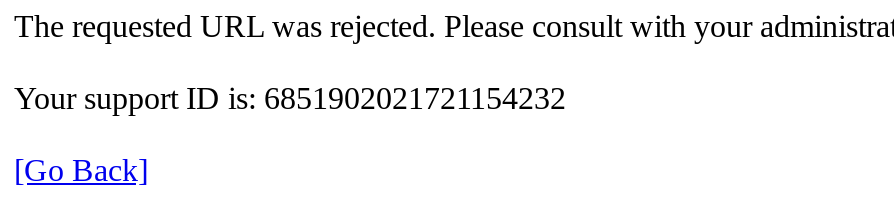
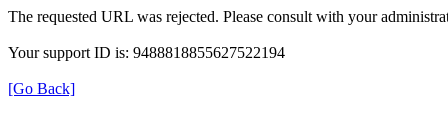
[14,81,566,115] Your support ID is: 6851902021721154232 -> [8,44,285,61] Your support ID is: 9488818855627522194

